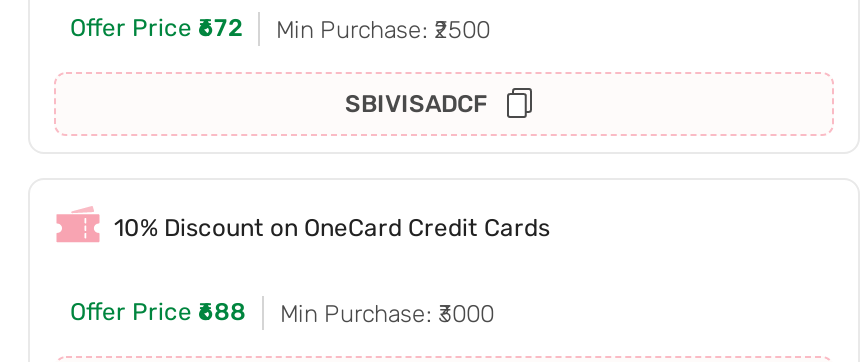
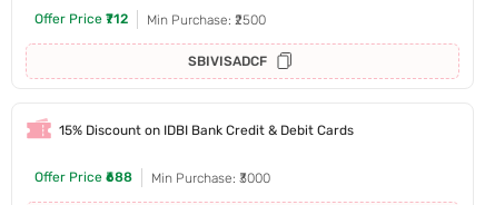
[70,14,490,43] Offer Price ₹672 Min Purchase: ₹2500 -> [34,11,266,27] Offer Price ₹712 Min Purchase: ₹2500
[114,214,550,242] 10% Discount on OneCard Credit Cards -> [59,123,354,138] 15% Discount on IDBI Bank Credit & Debit Cards

